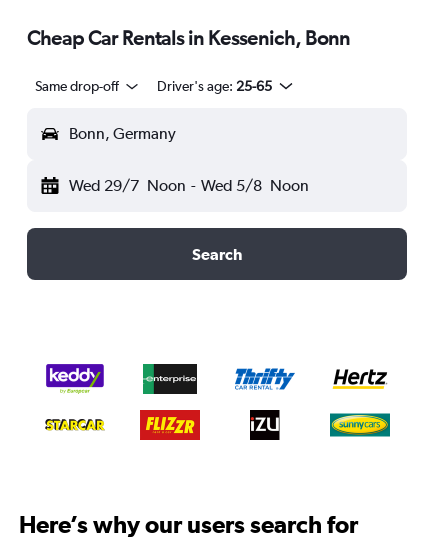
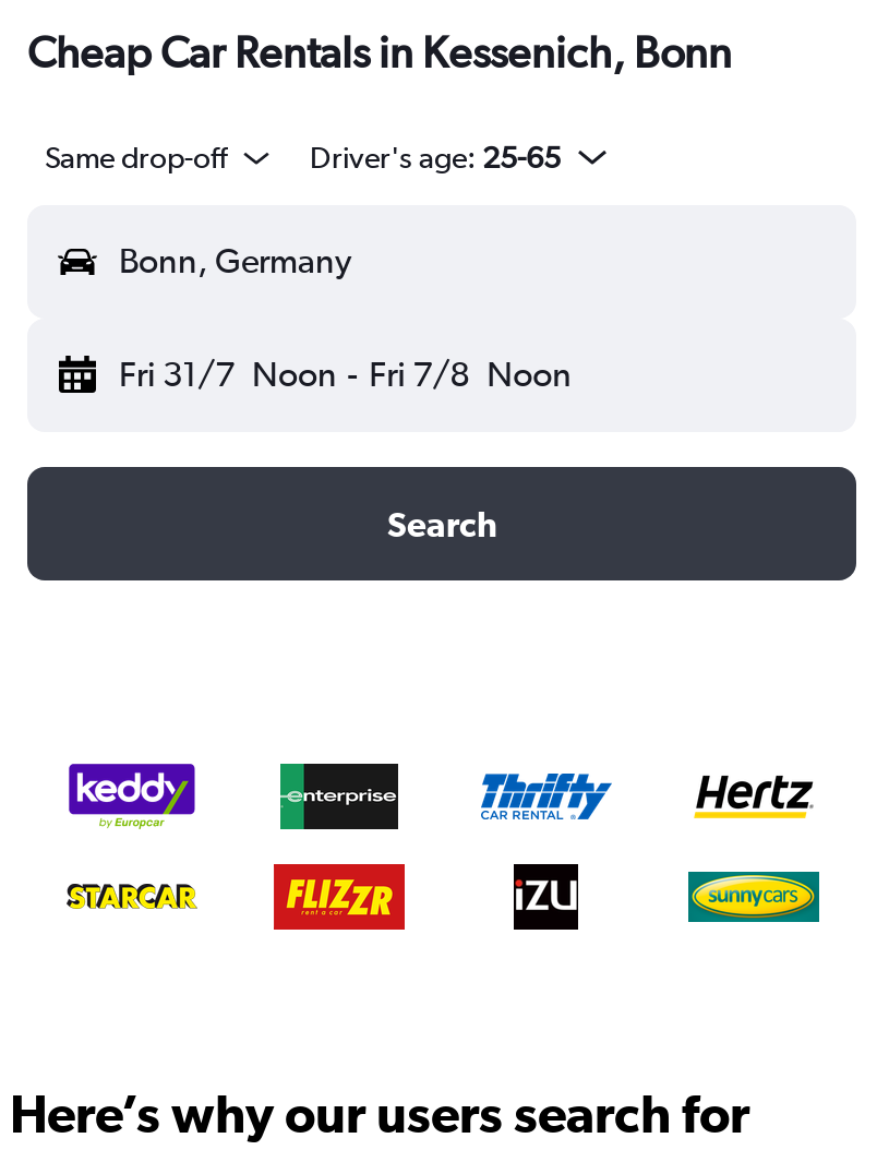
[69,176,309,195] Wed 29/7 Noon - Wed 5/8 Noon -> [119,354,572,395] Fri 31/7 Noon - Fri 7/8 Noon

